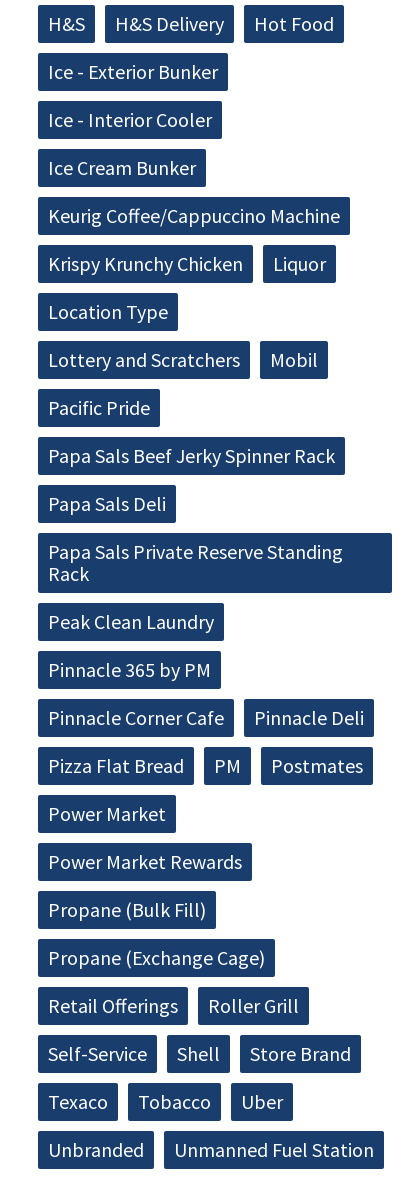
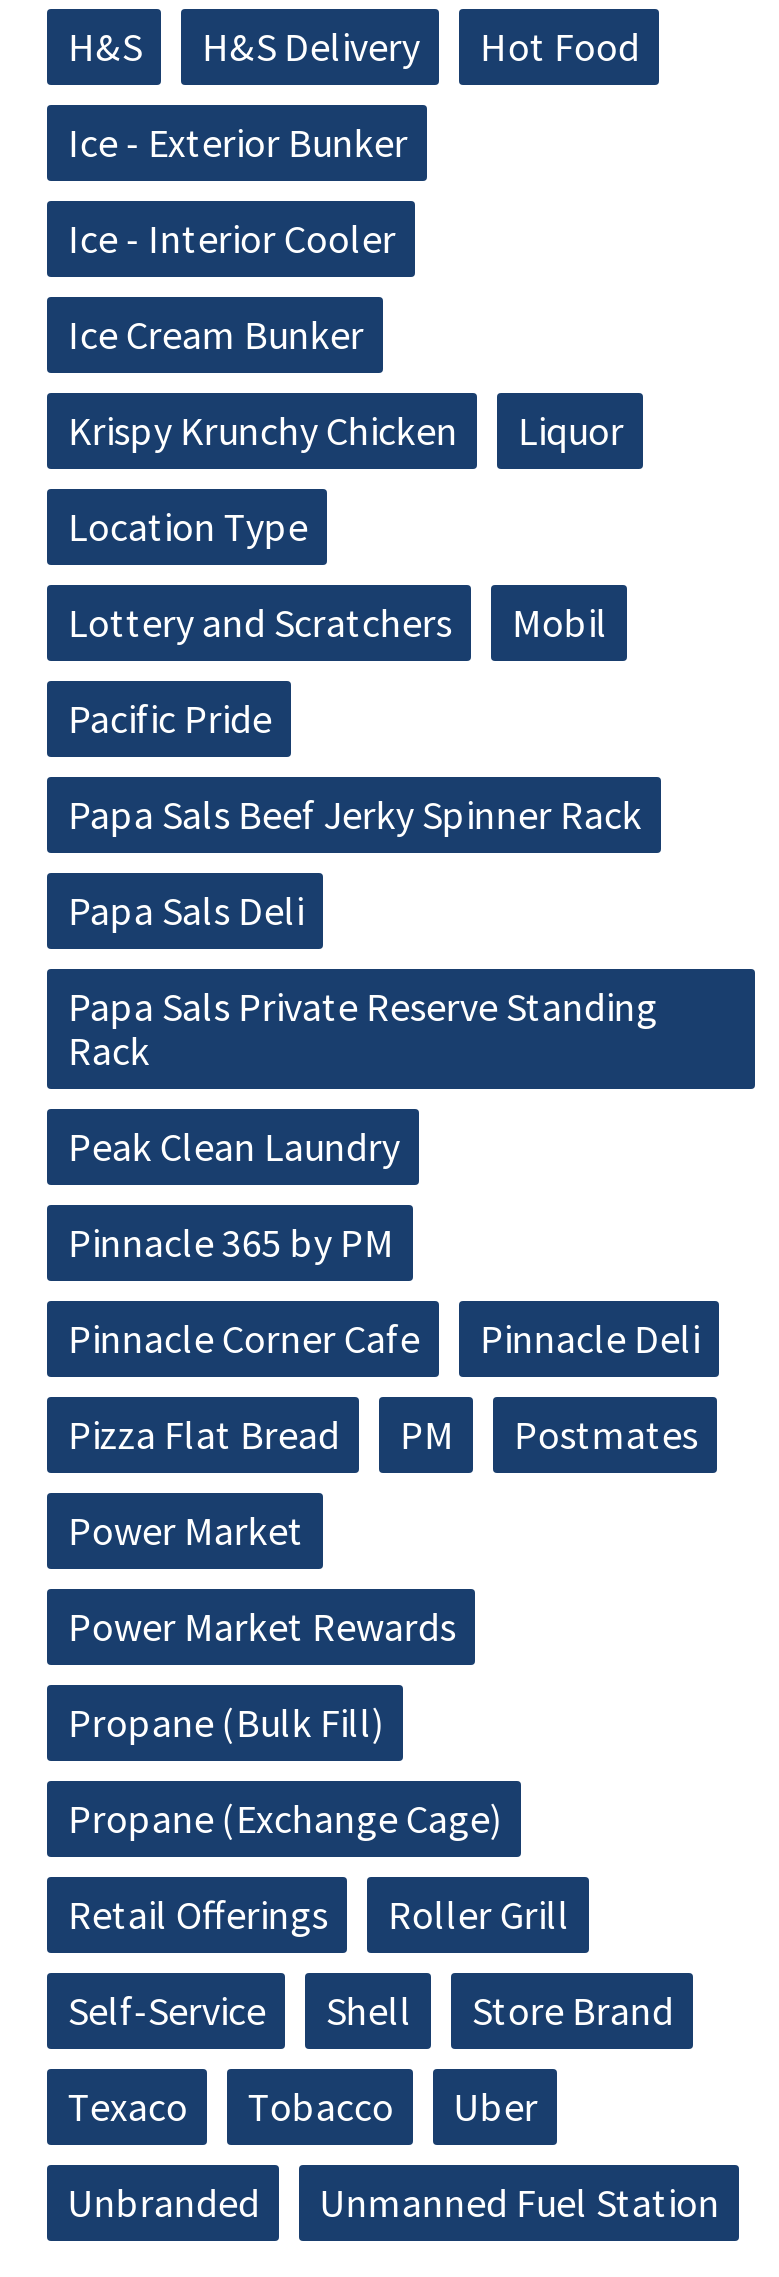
[48,203,340,228] Keurig Coffee/Cappuccino Machine -> none

